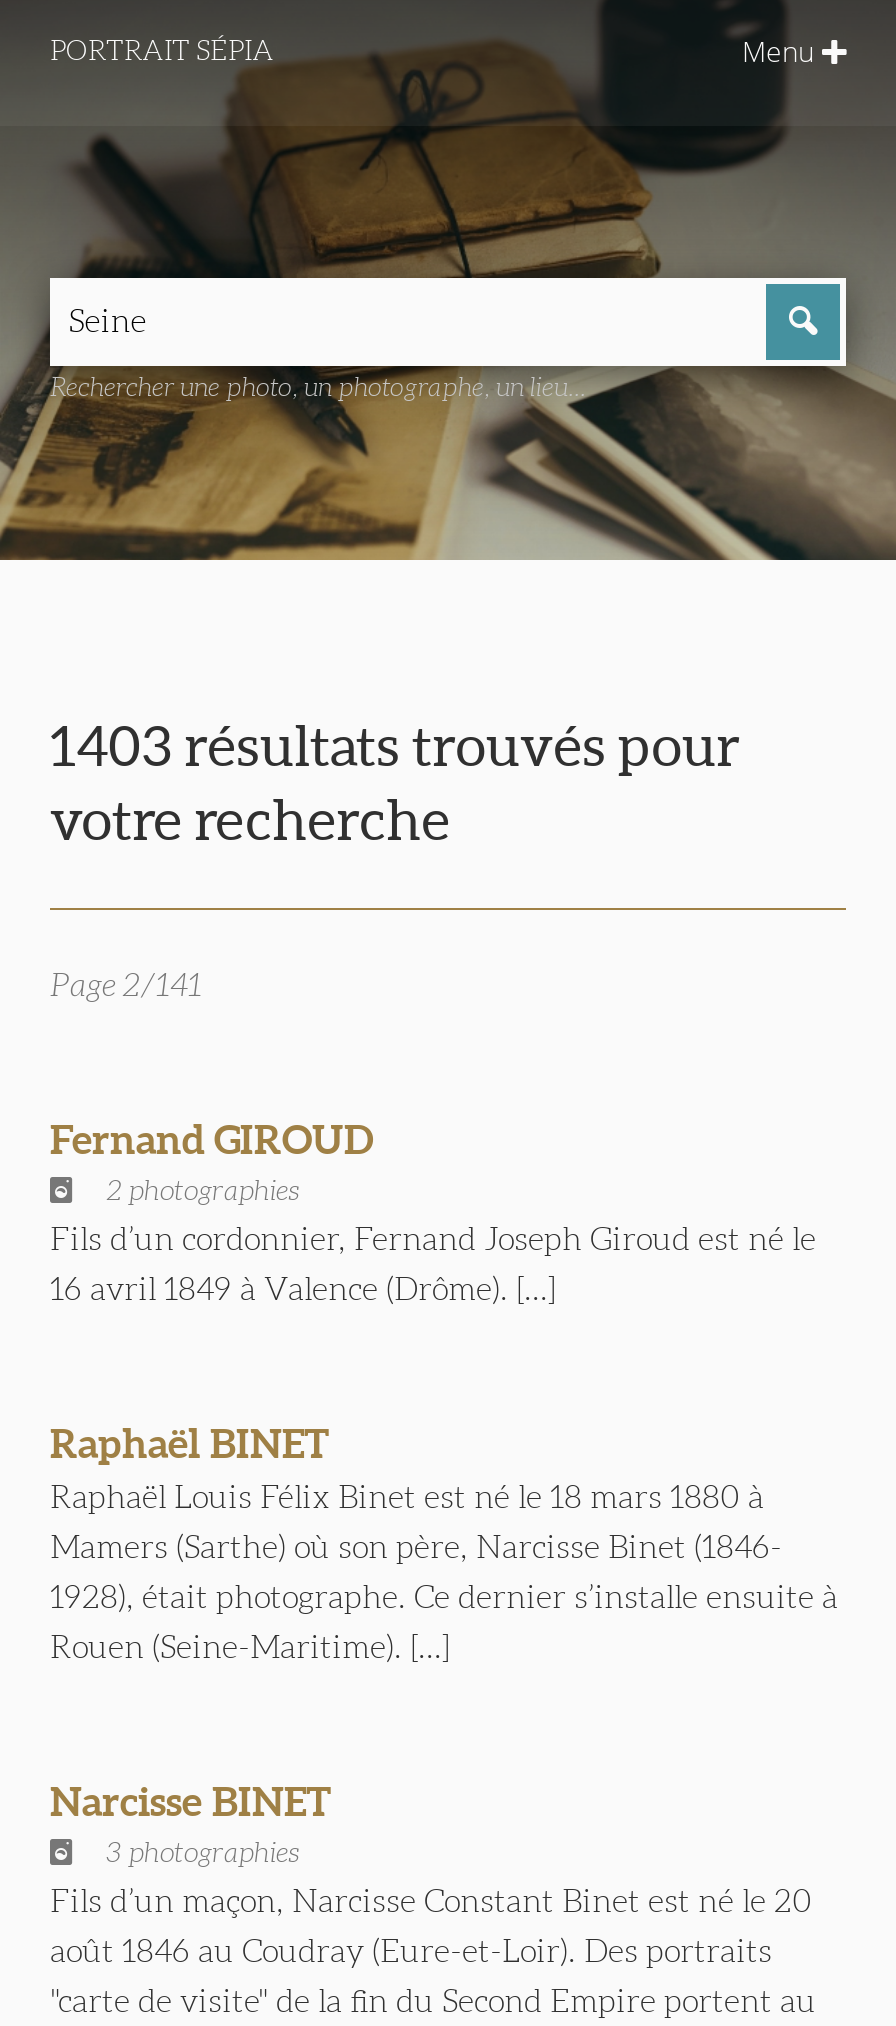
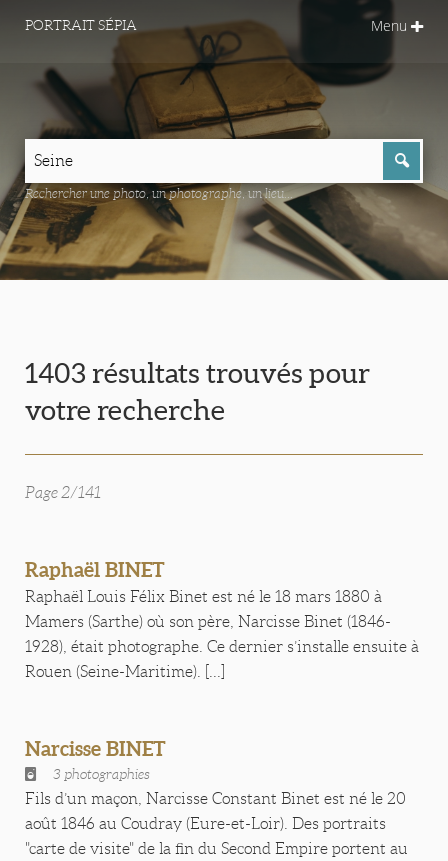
[50,1116,816,1306] Fernand GIROUD | 2 photographies | Fils d’un cordonnier, Fernand Joseph Giroud est né le | 16 avril 1849 à Valence (Drôme). [...] -> none

